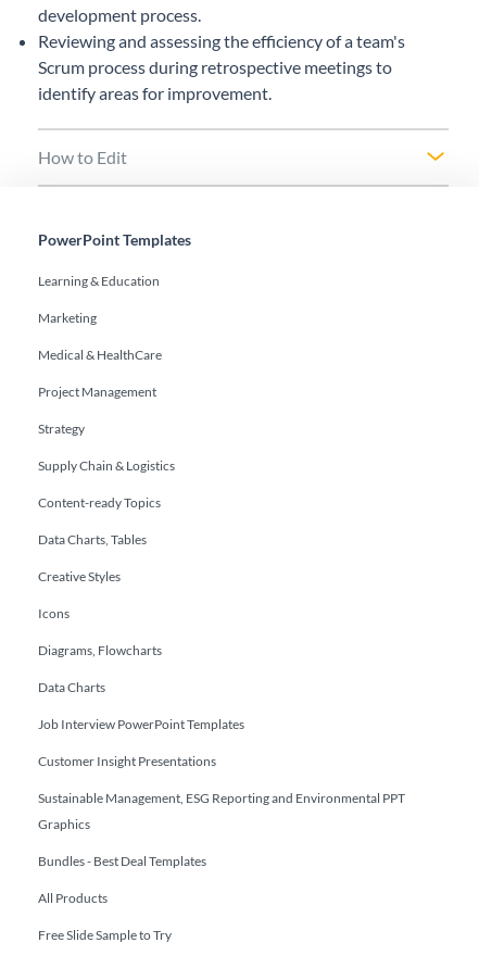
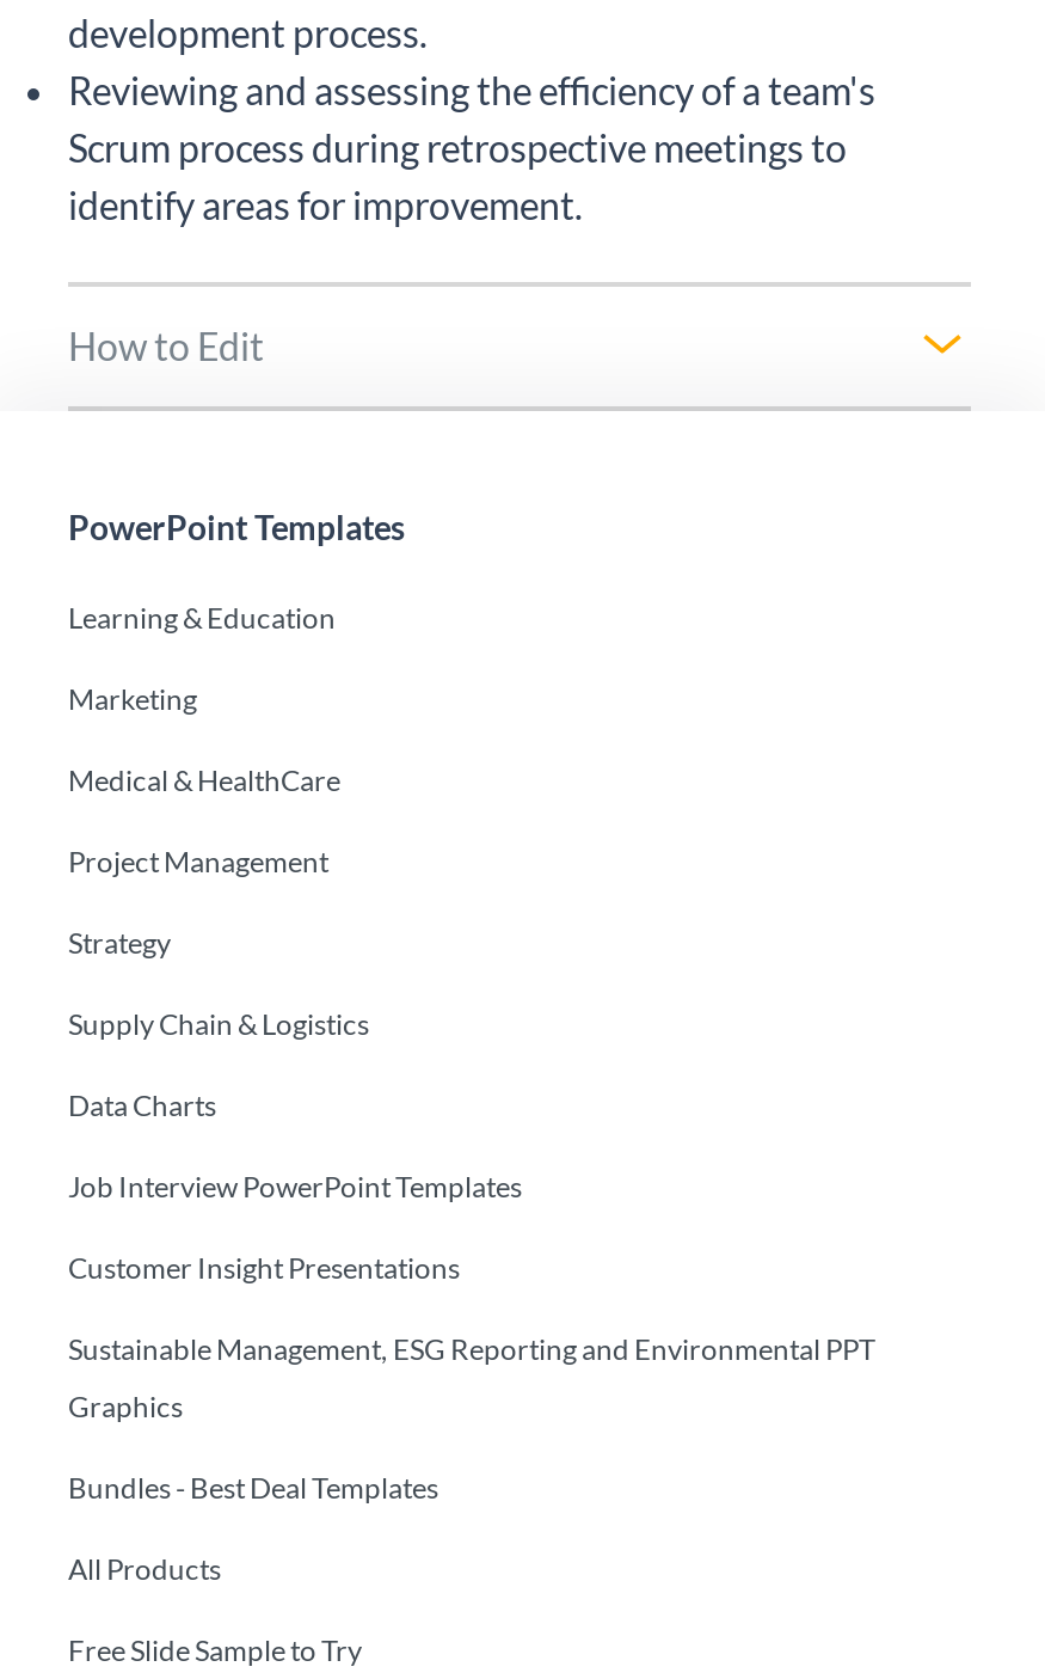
[38,494,162,658] Content-ready Topics | Data Charts, Tables | Creative Styles | Icons | Diagrams, Flowcharts -> none

